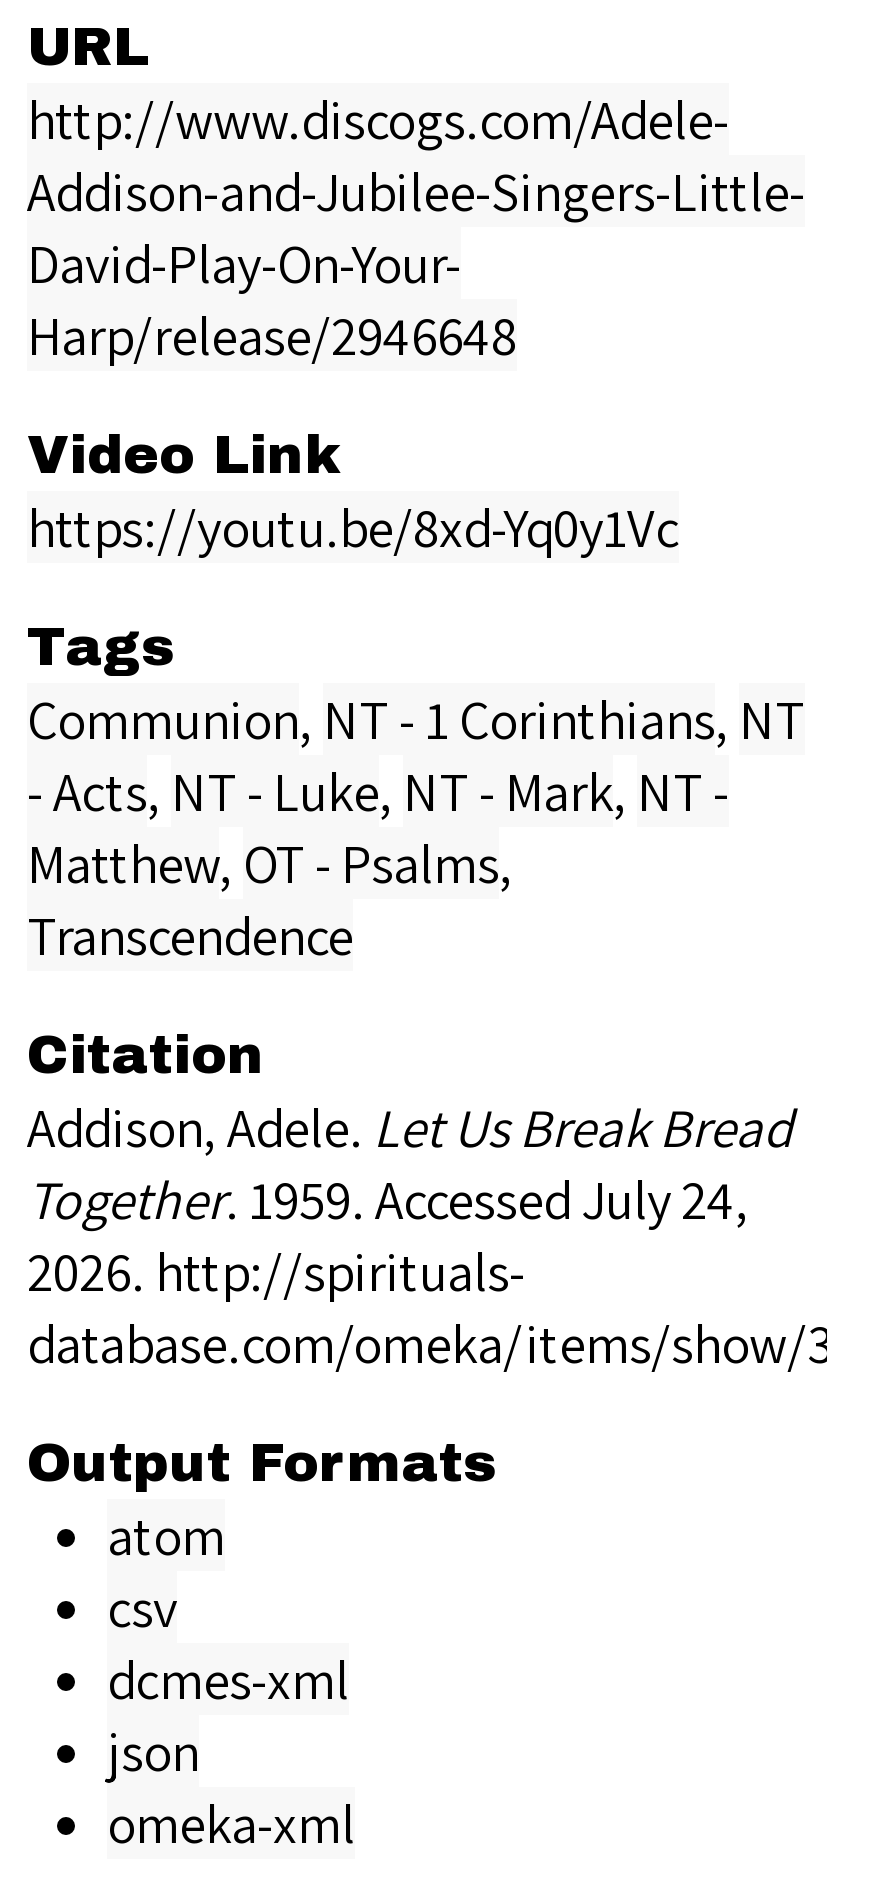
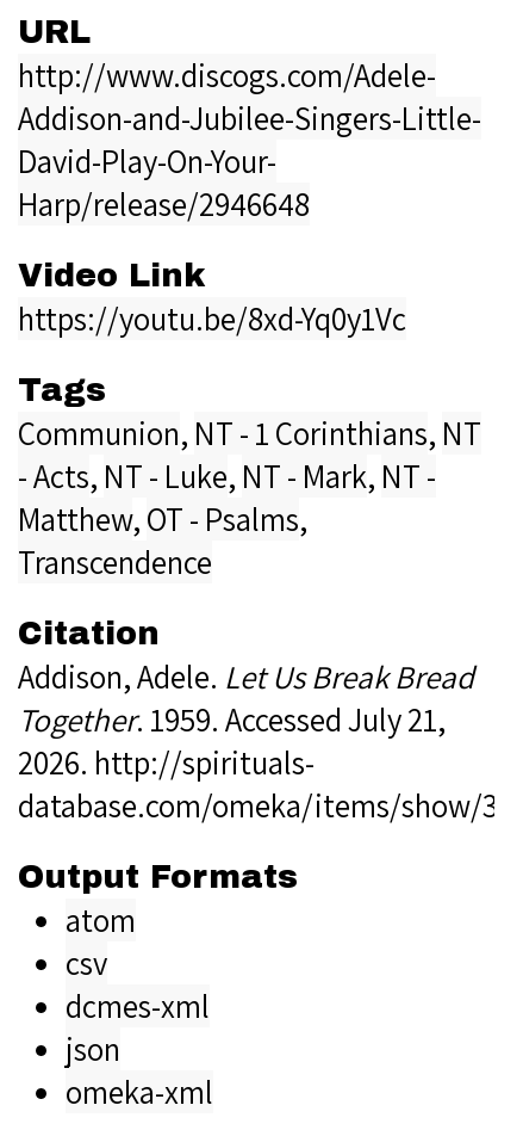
[27,1163,749,1235] Together. 1959. Accessed July 24, -> [18,698,446,741] Together. 1959. Accessed July 21,

